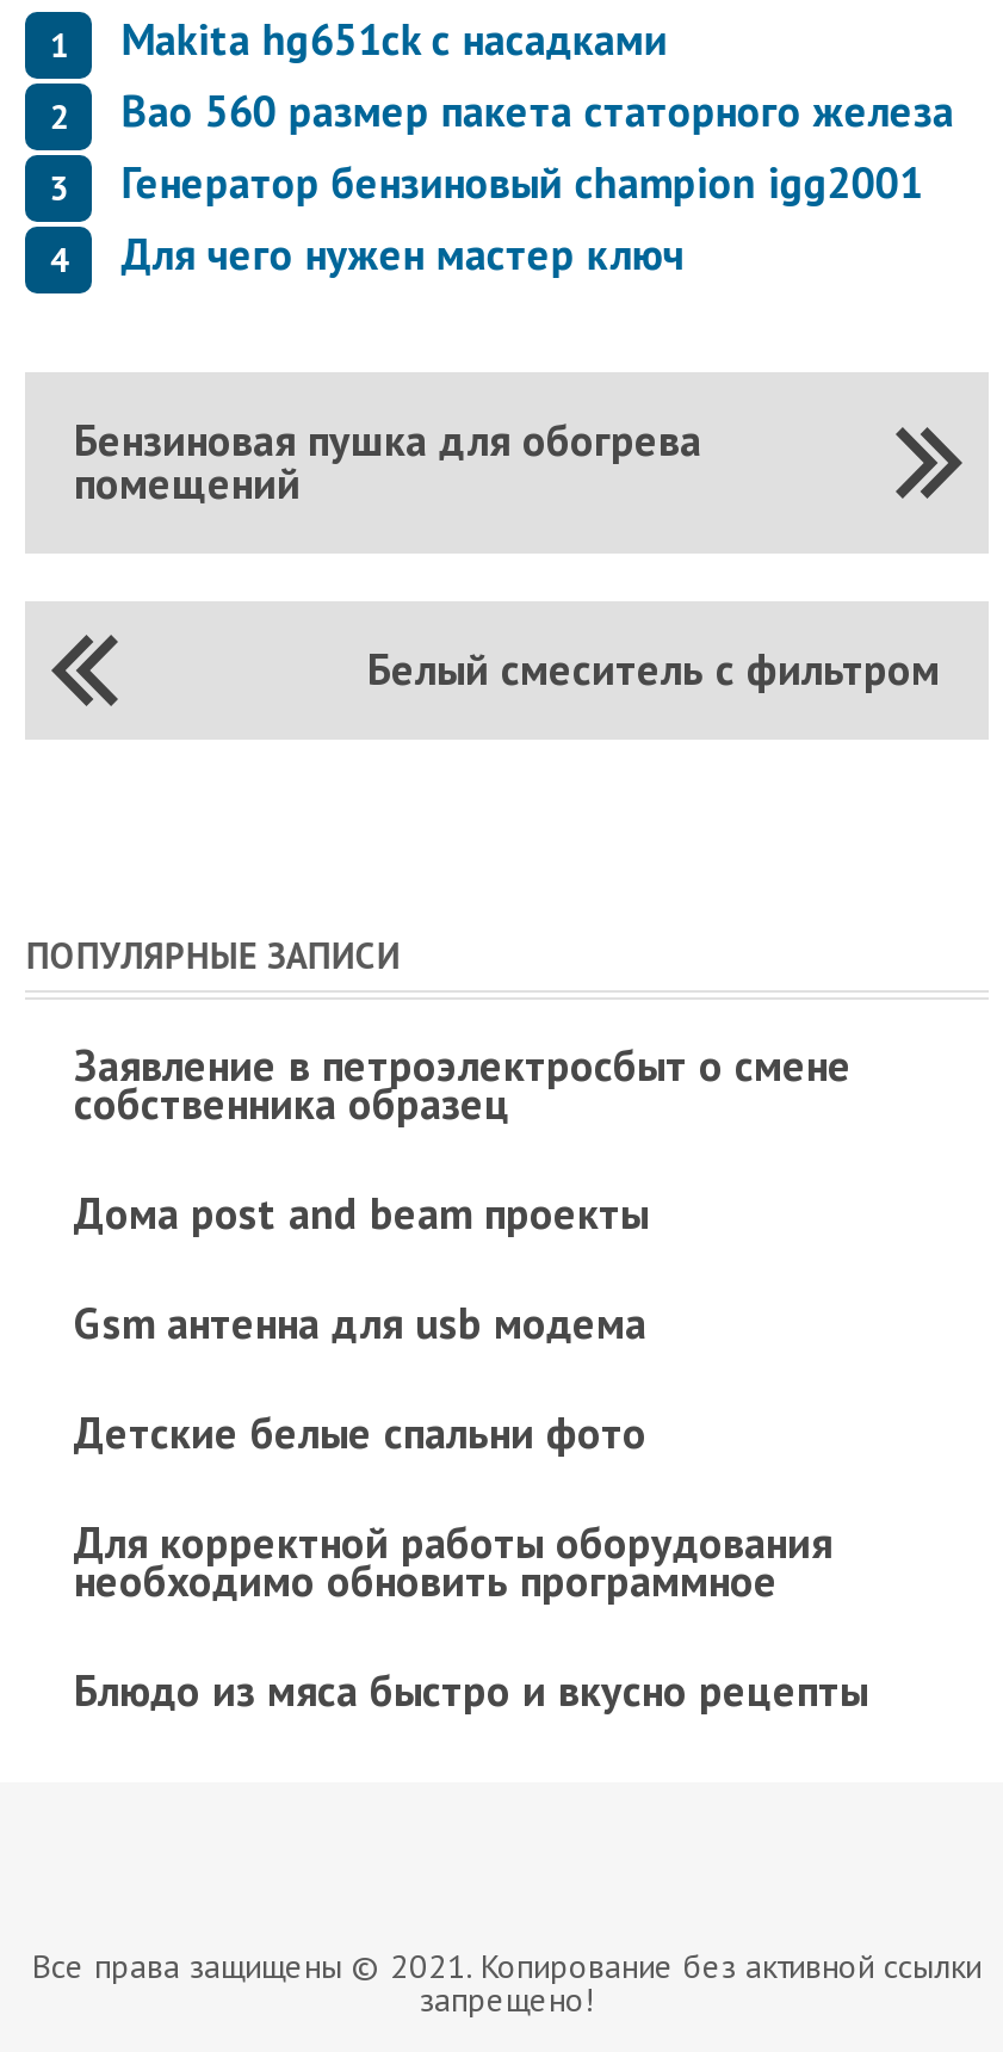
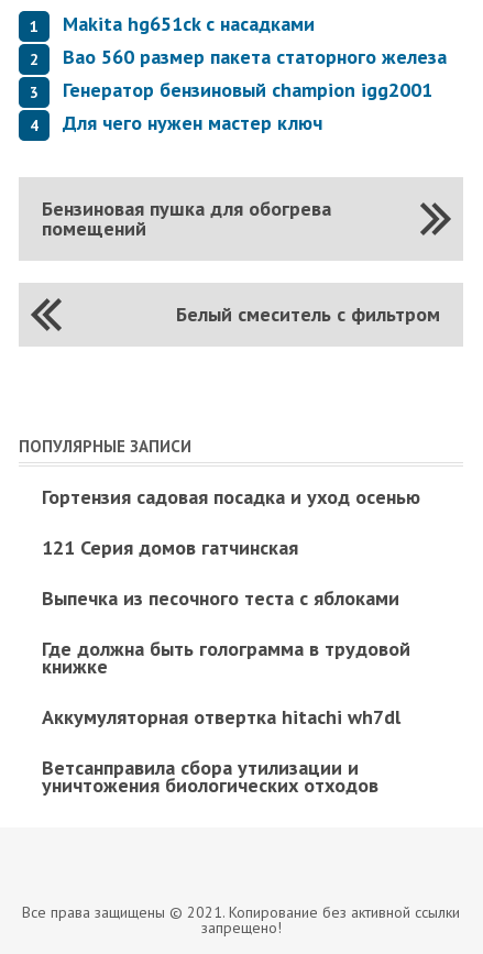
[74,1038,852,1131] Заявление в петроэлектросбыт о смене | собственника образец -> [41,484,420,509] Гортензия садовая посадка и уход осенью
[74,1186,649,1241] Дома post and beam проекты -> [41,535,298,560] 121 Серия домов гатчинская
[74,1295,646,1350] Gsm антенна для usb модема -> [41,585,399,611] Выпечка из песочного теста с яблоками
[74,1405,646,1460] Детские белые спальни фото -> [41,636,410,679] Где должна быть голограмма в трудовой | книжке
[74,1515,832,1608] Для корректной работы оборудования | необходимо обновить программное -> [41,704,400,729] Аккумуляторная отвертка hitachi wh7dl
[74,1663,868,1718] Блюдо из мяса быстро и вкусно рецепты -> [41,755,378,798] Ветсанправила сбора утилизации и | уничтожения биологических отходов

